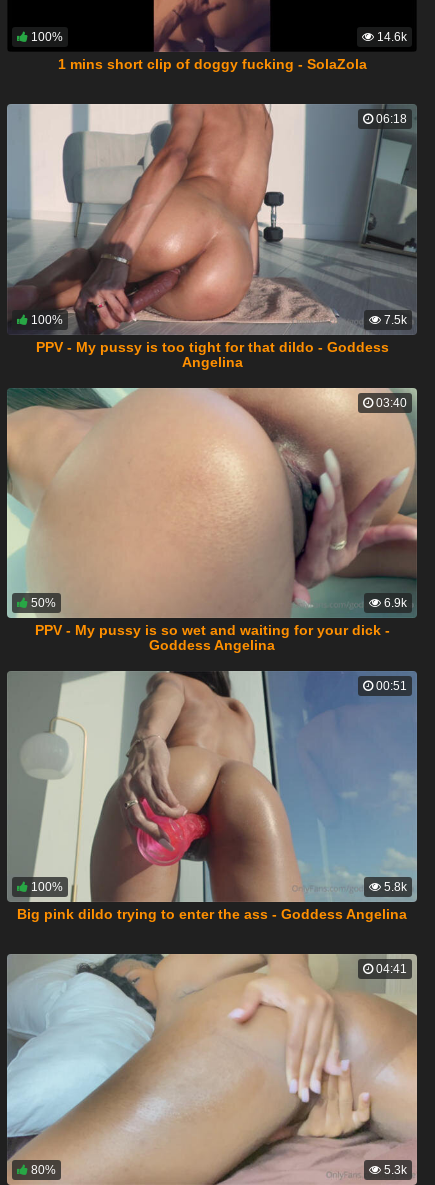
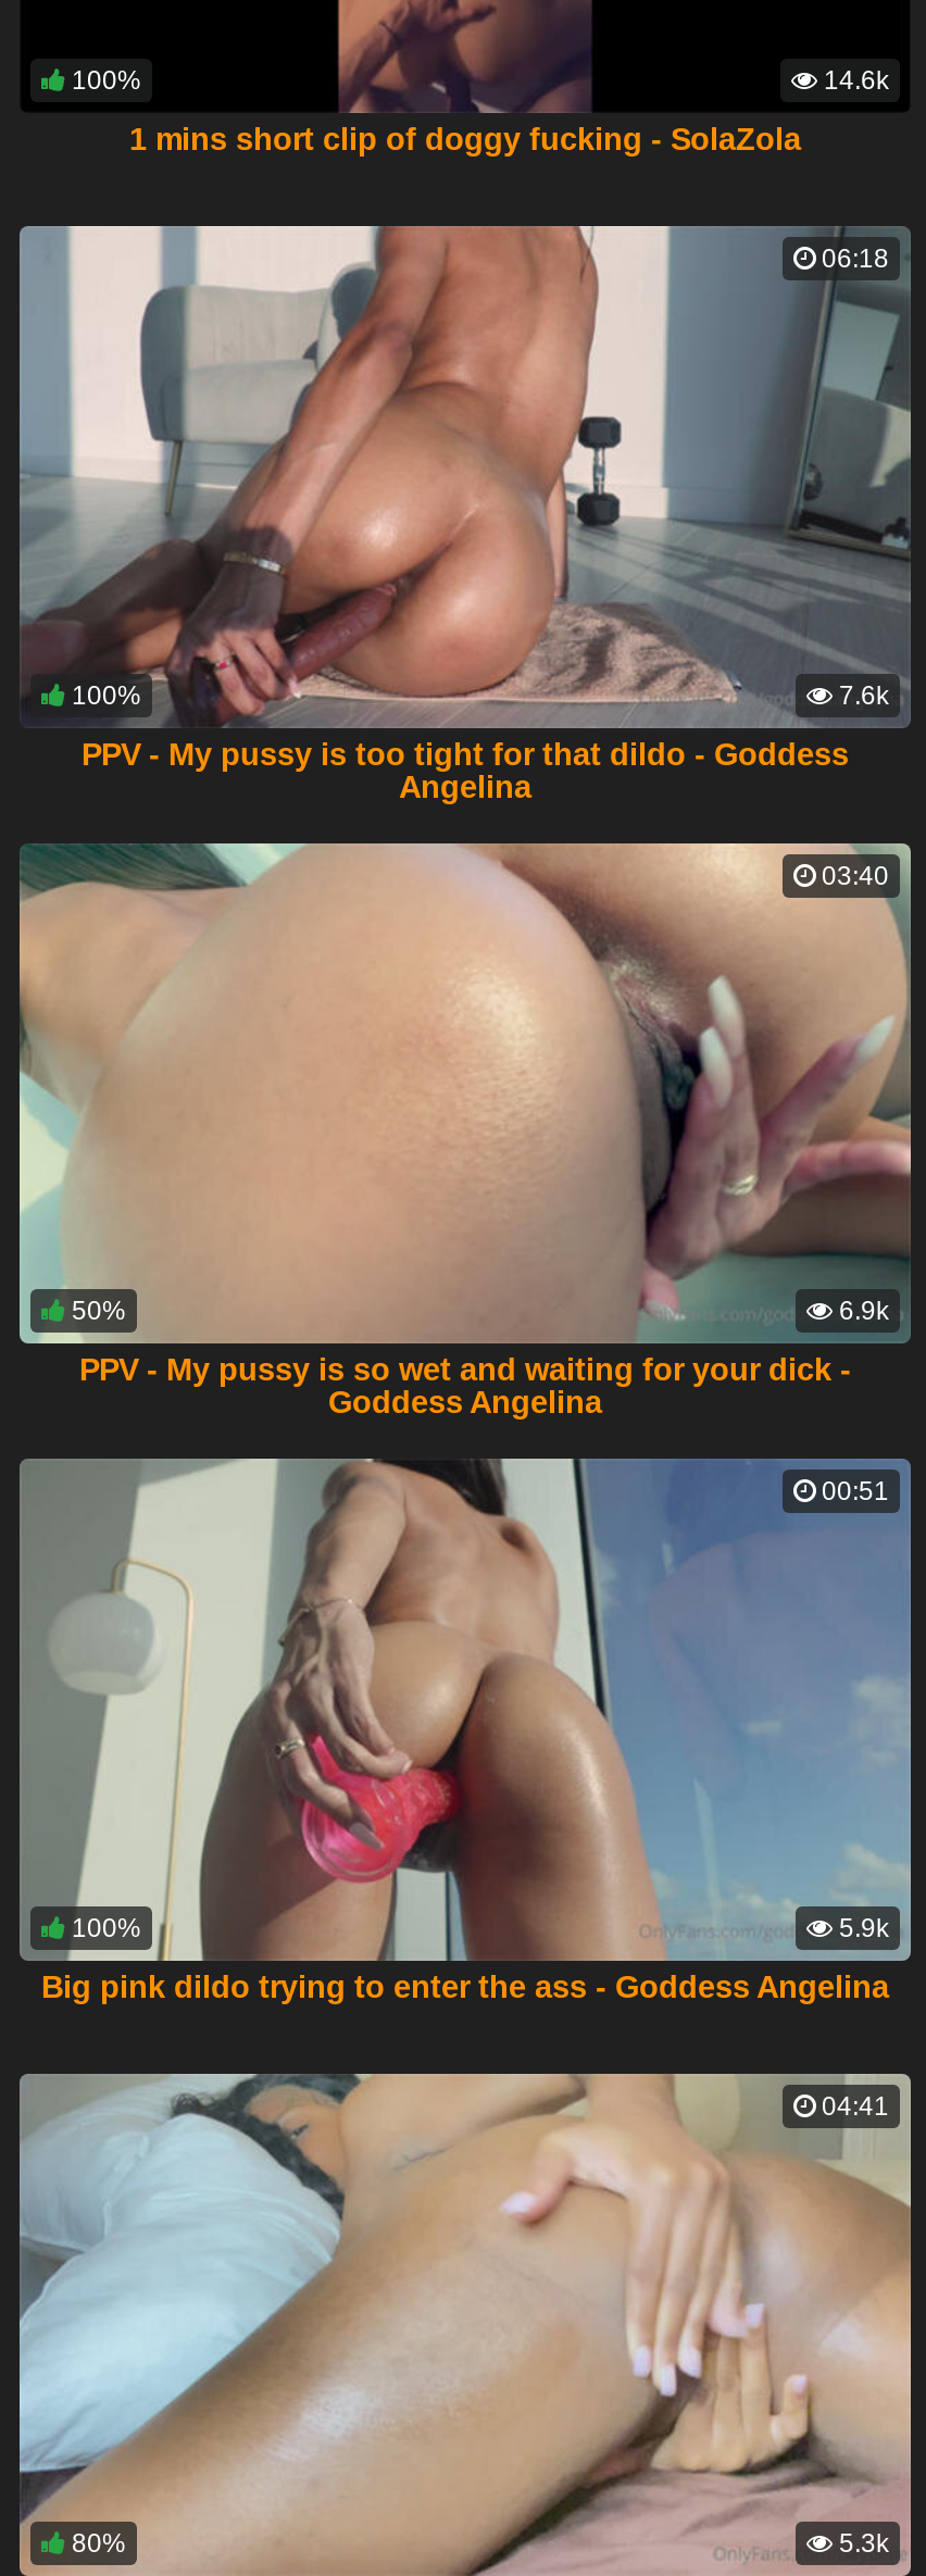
[381,313,407,327] 7.5k -> [833,680,889,711] 7.6k
[381,879,407,893] 5.8k -> [833,1912,889,1942] 5.9k

